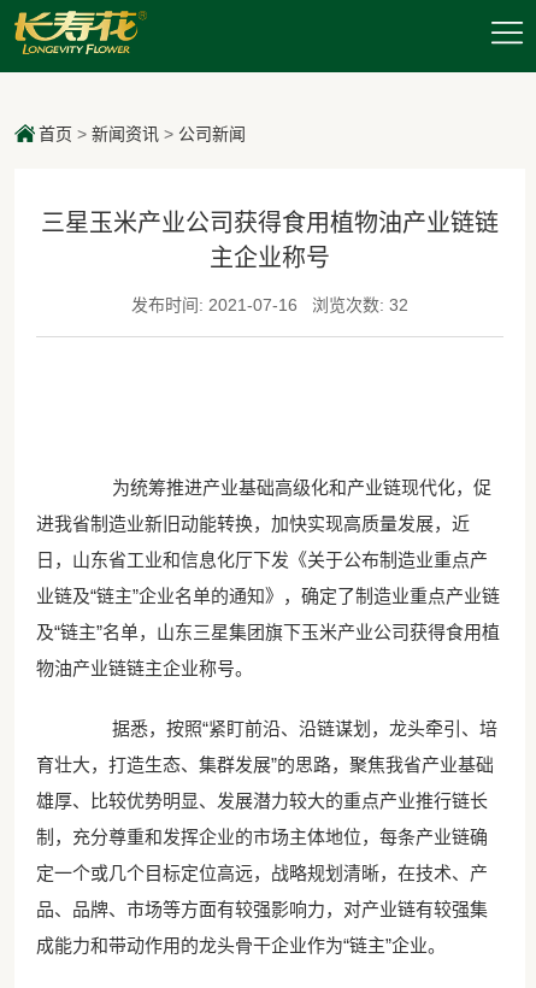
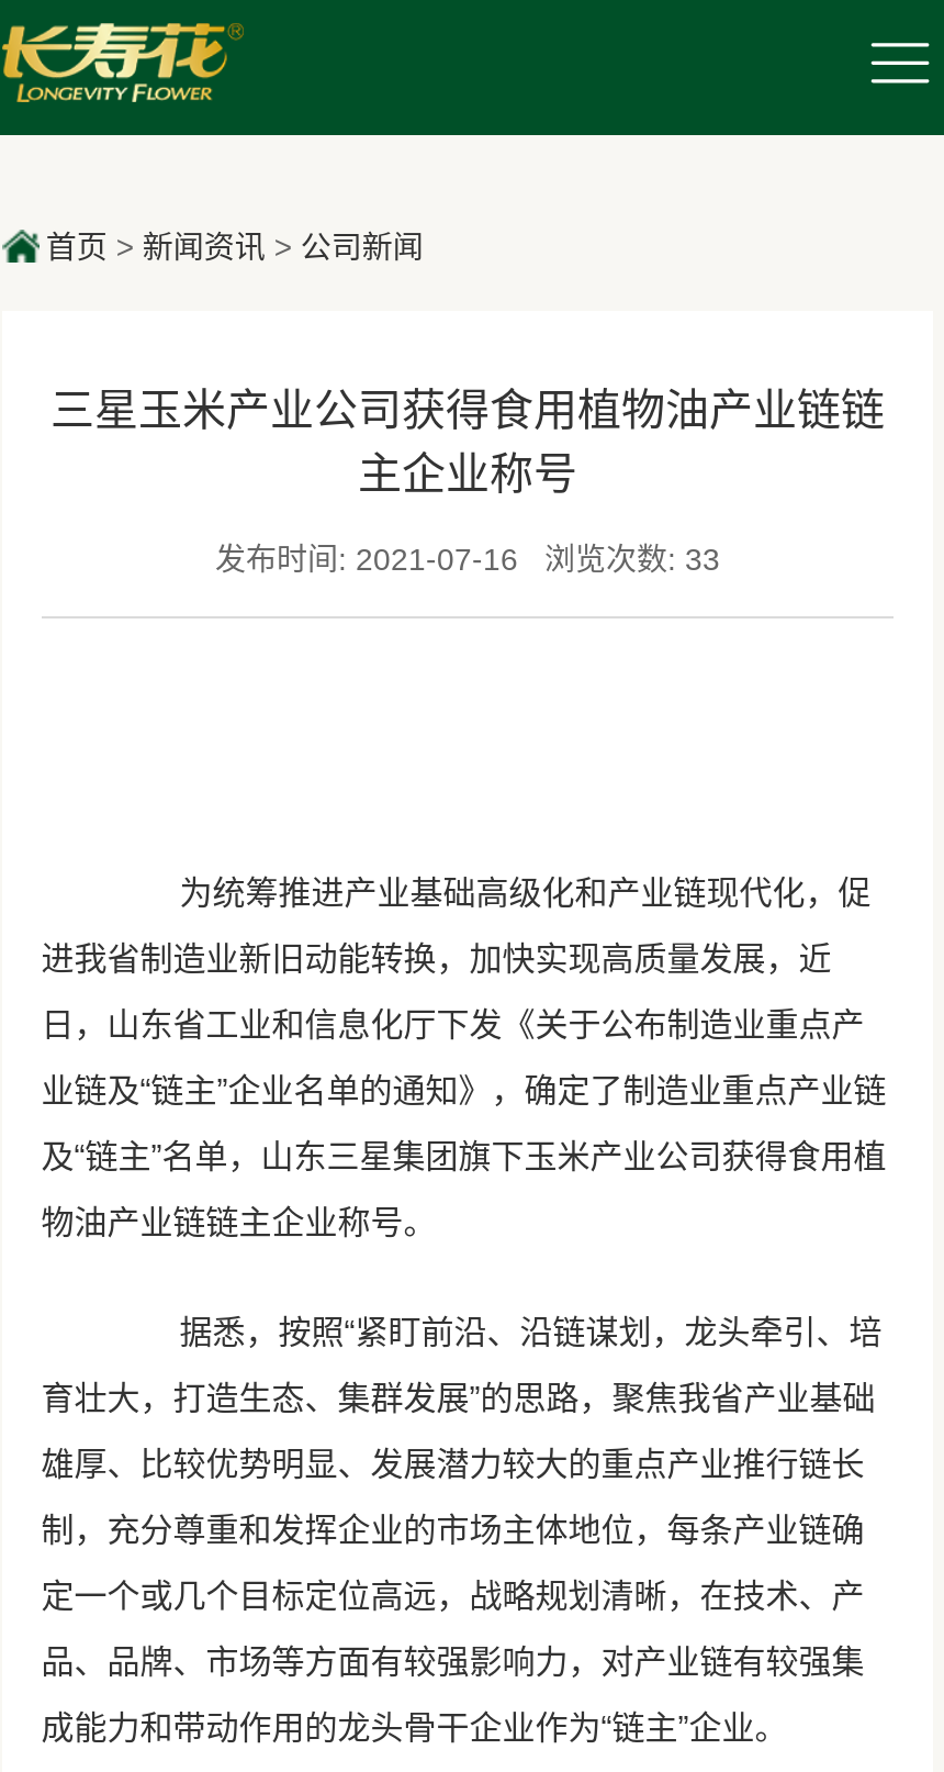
[131,295,408,315] 发布时间: 2021-07-16 浏览次数: 32 -> [215,542,720,577] 发布时间: 2021-07-16 浏览次数: 33

